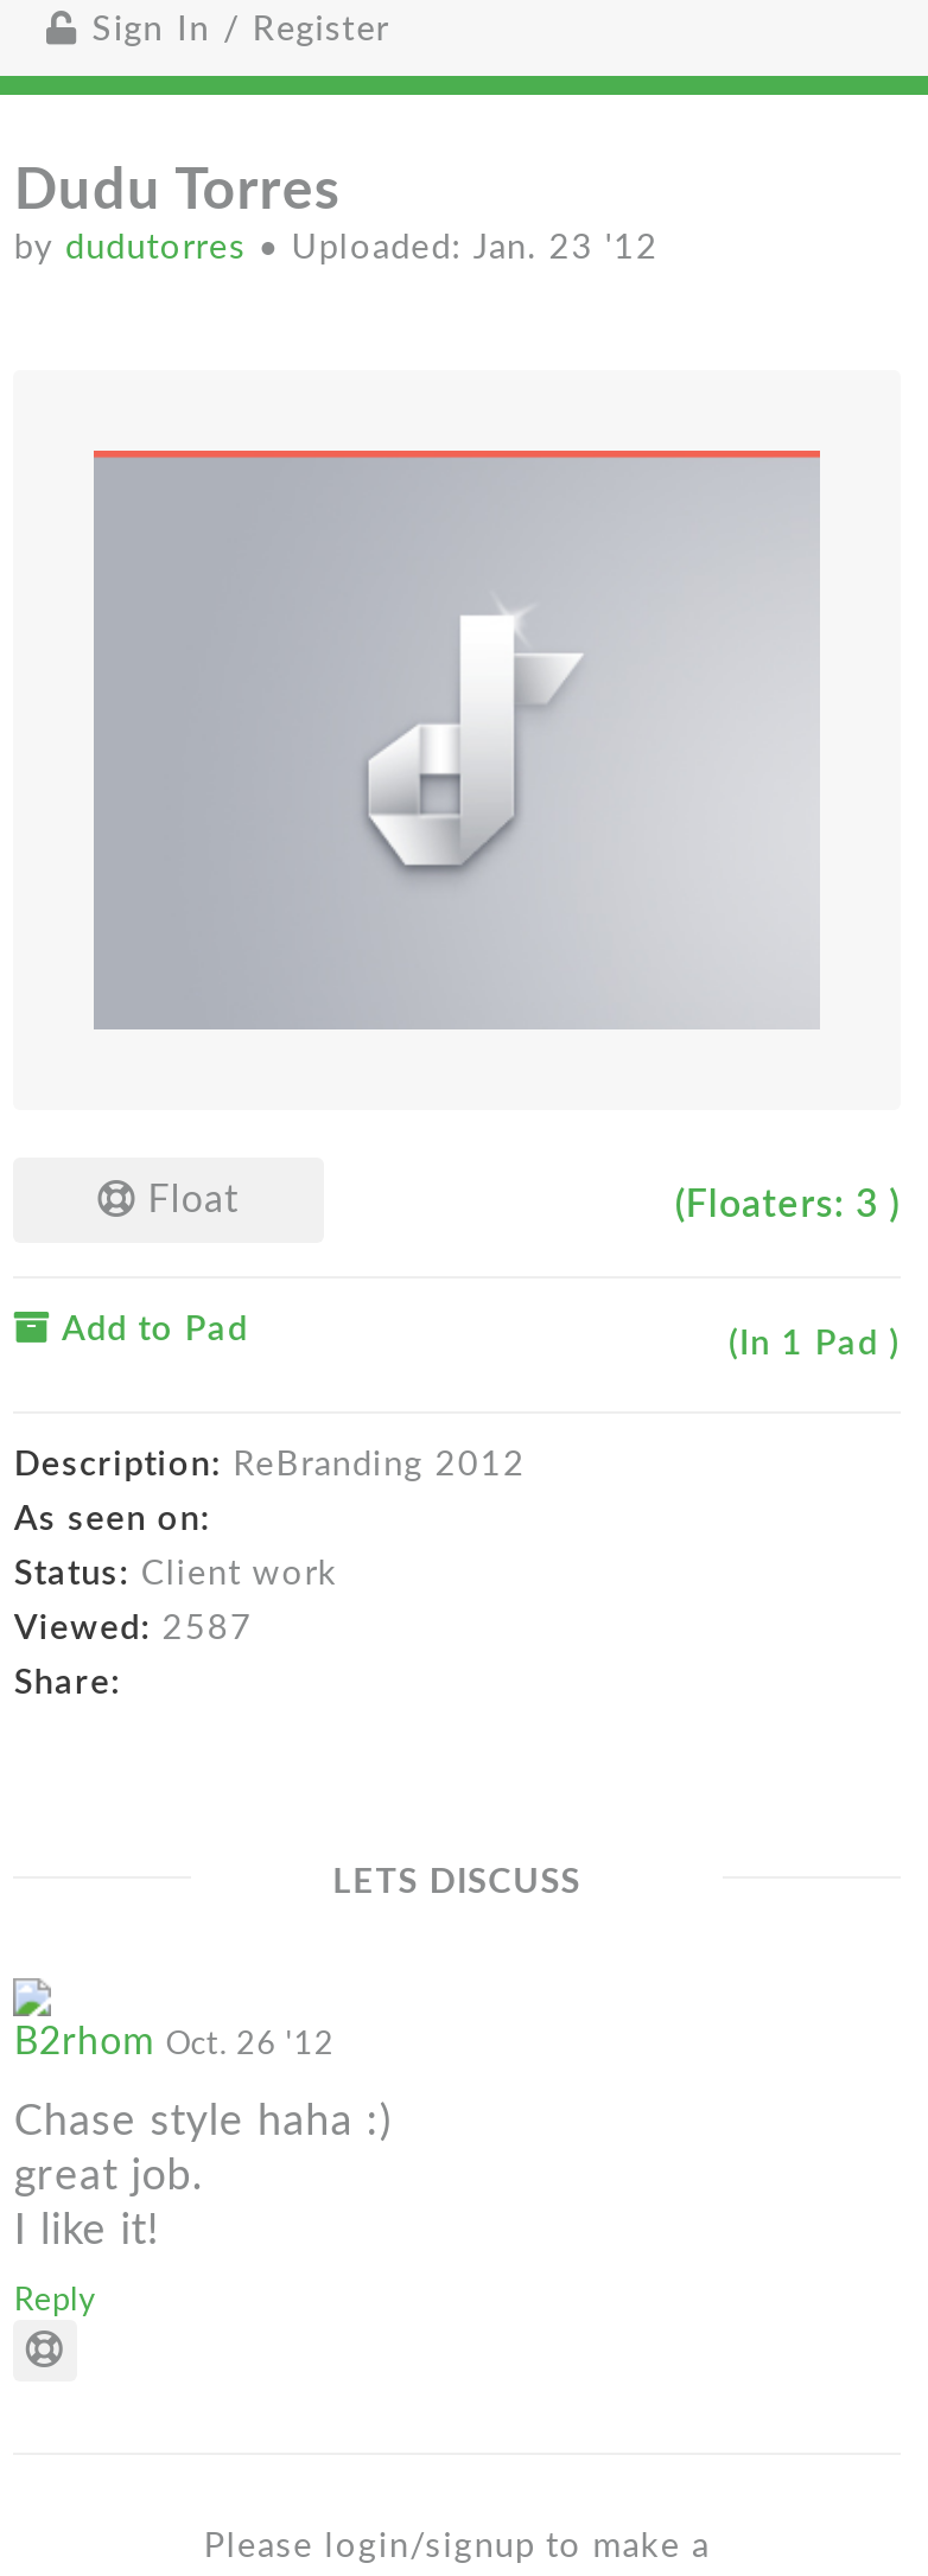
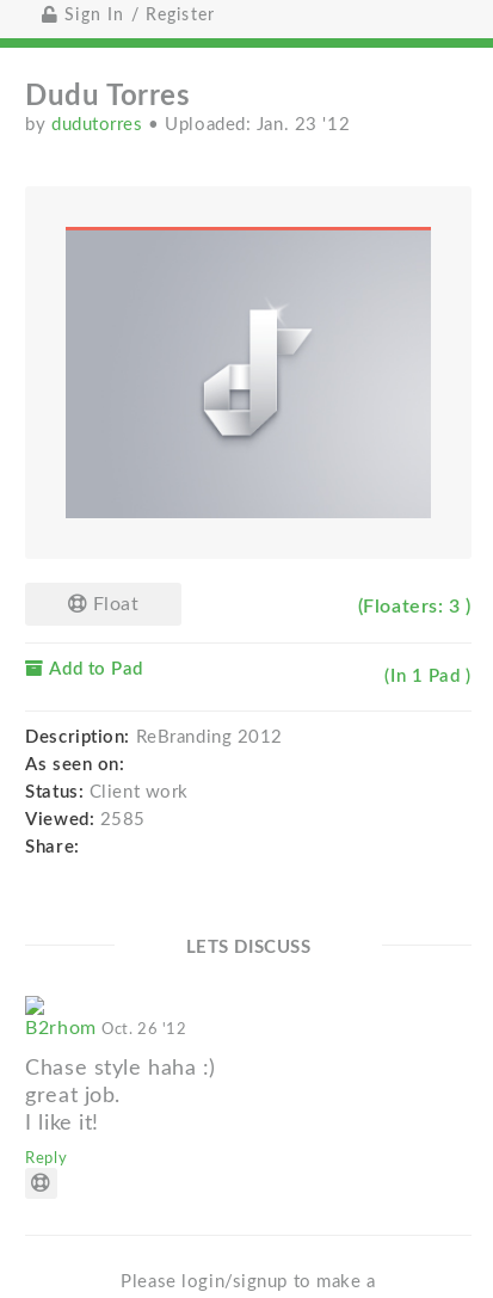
[14,1611,253,1647] Viewed: 2587 -> [25,811,146,829] Viewed: 2585

